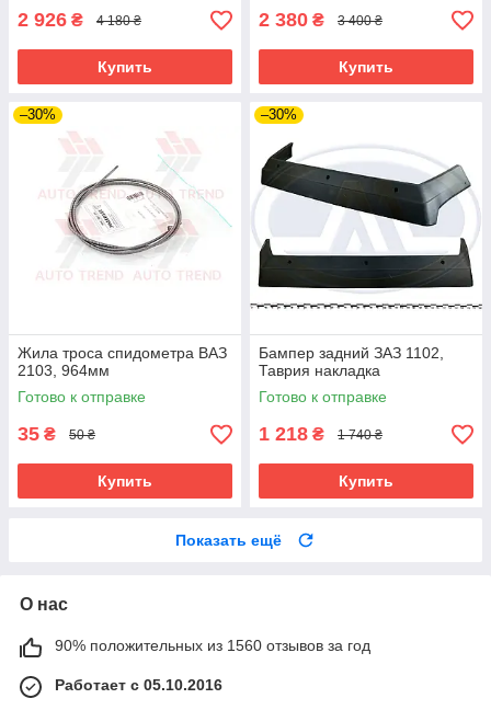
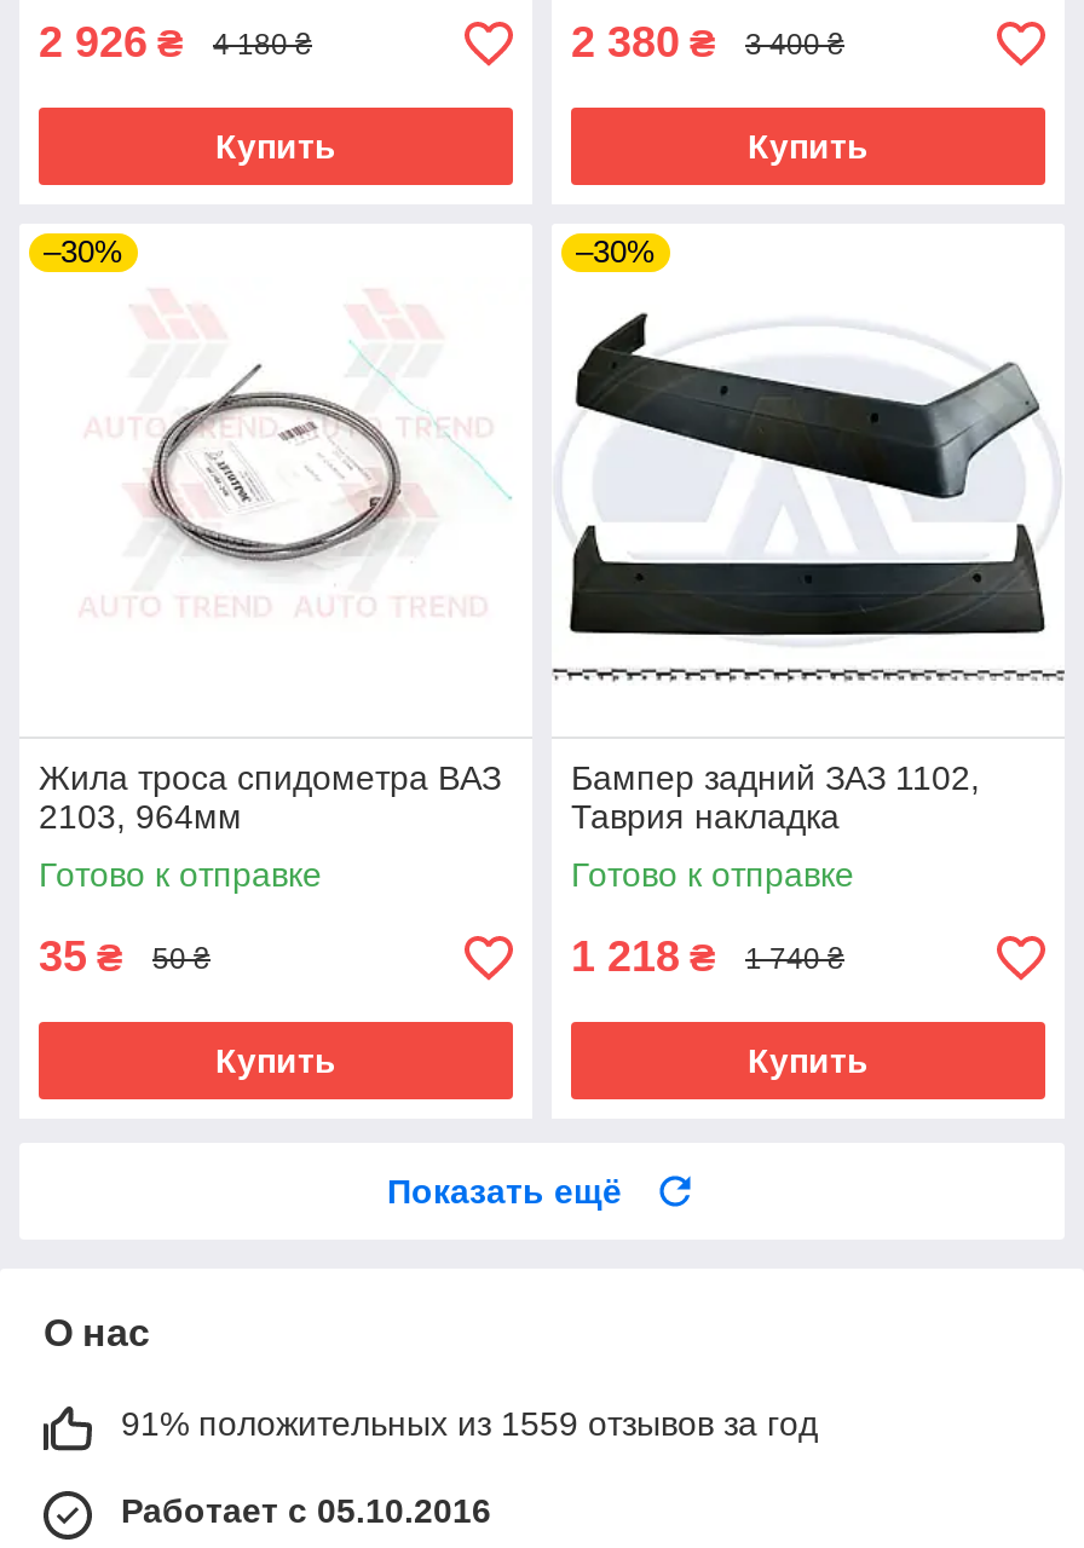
[55,637,370,655] 90% положительных из 1560 отзывов за год -> [121,1405,818,1444] 91% положительных из 1559 отзывов за год

